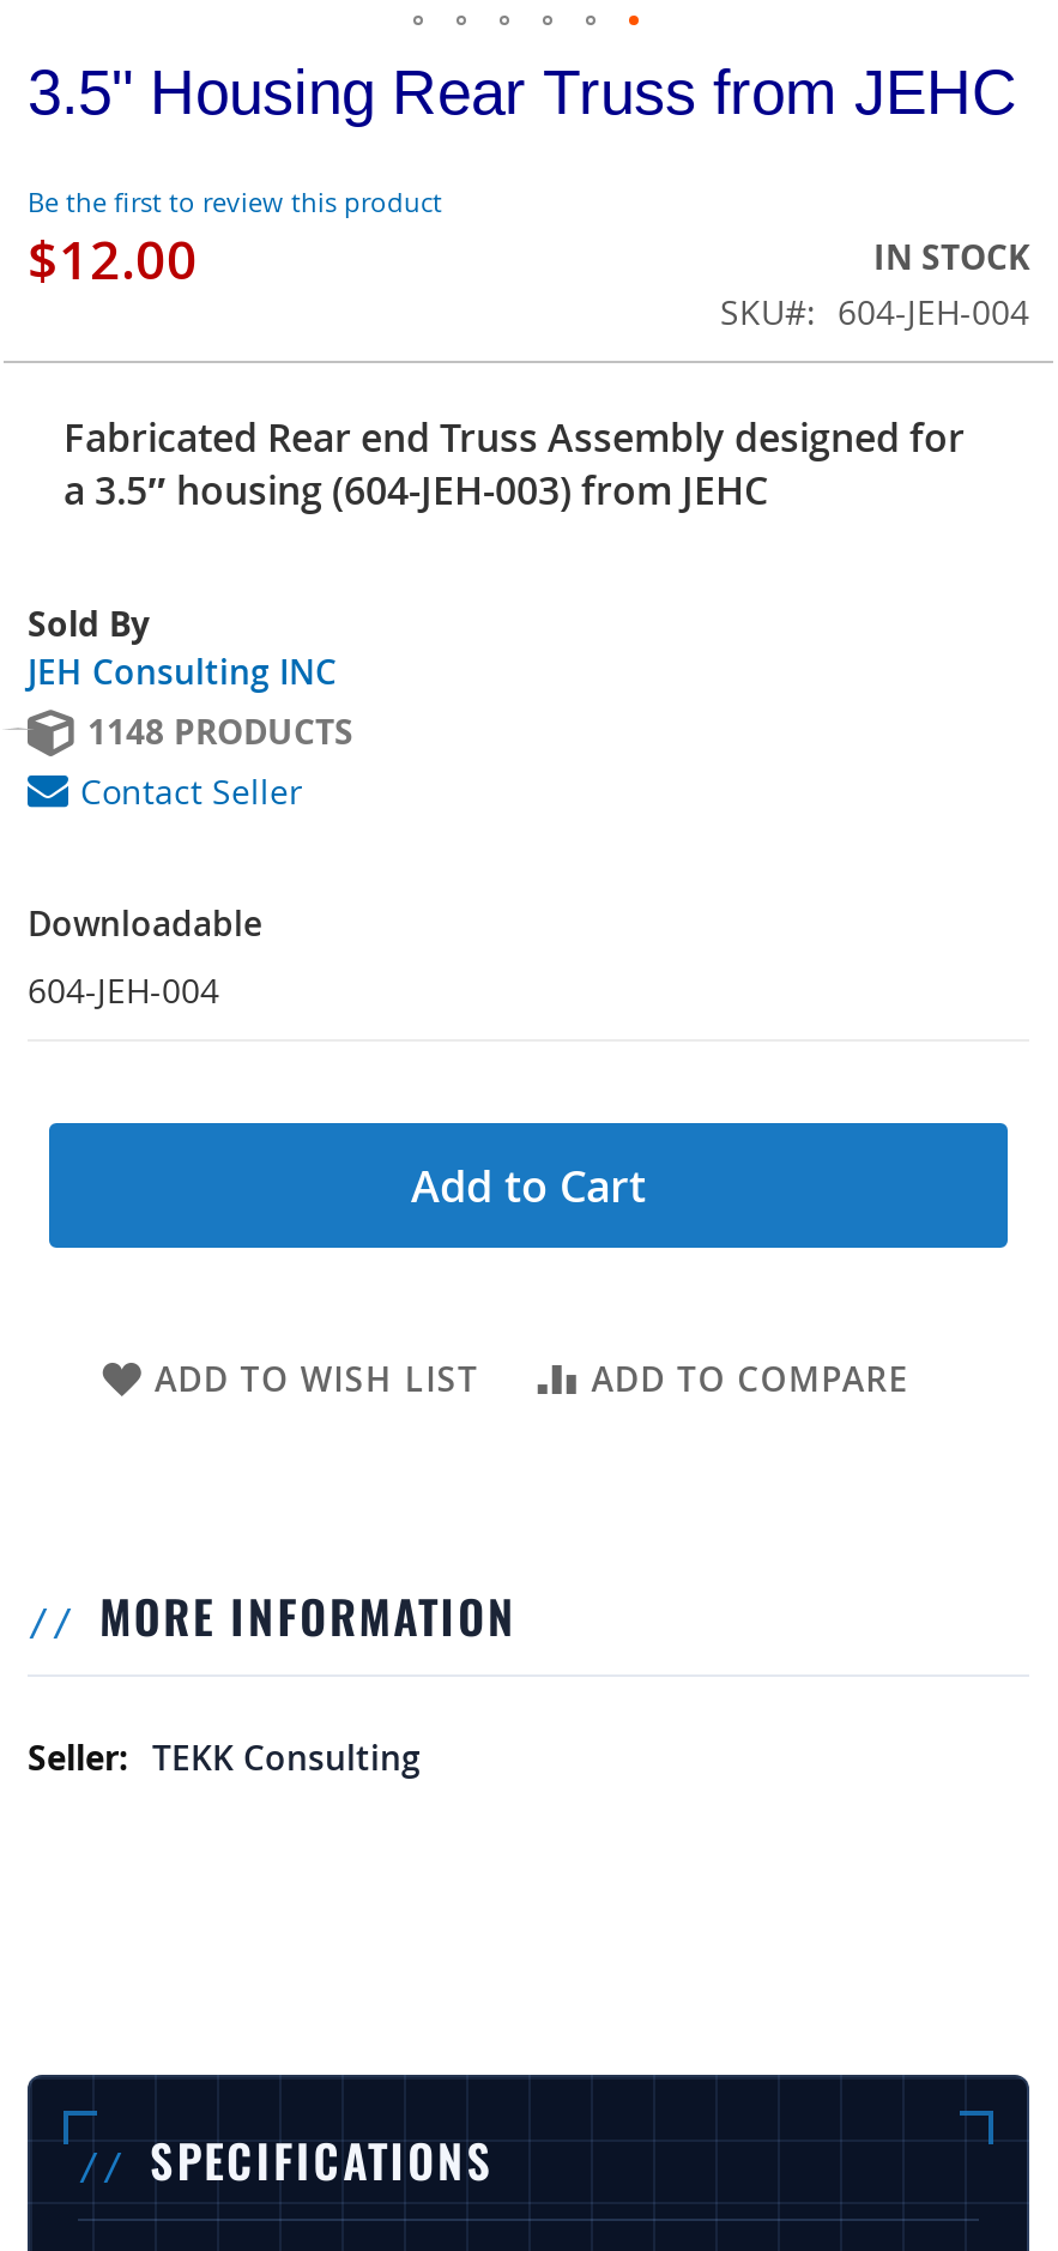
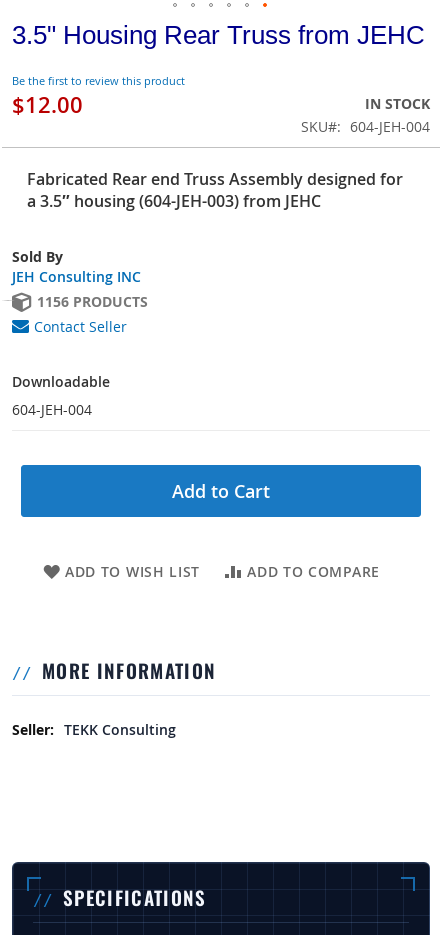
[87,709,353,754] 1148 PRODUCTS -> [37,292,148,311] 1156 PRODUCTS

